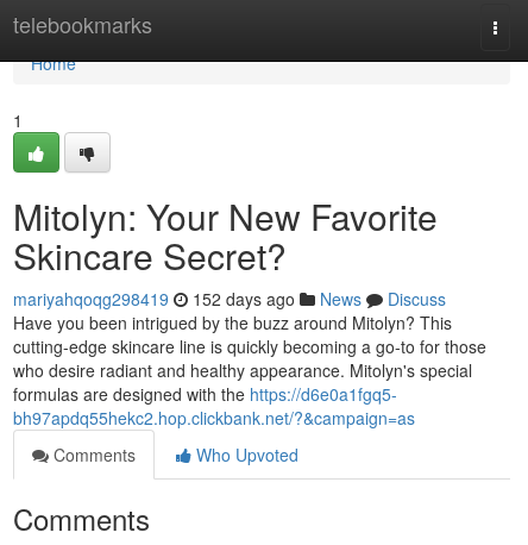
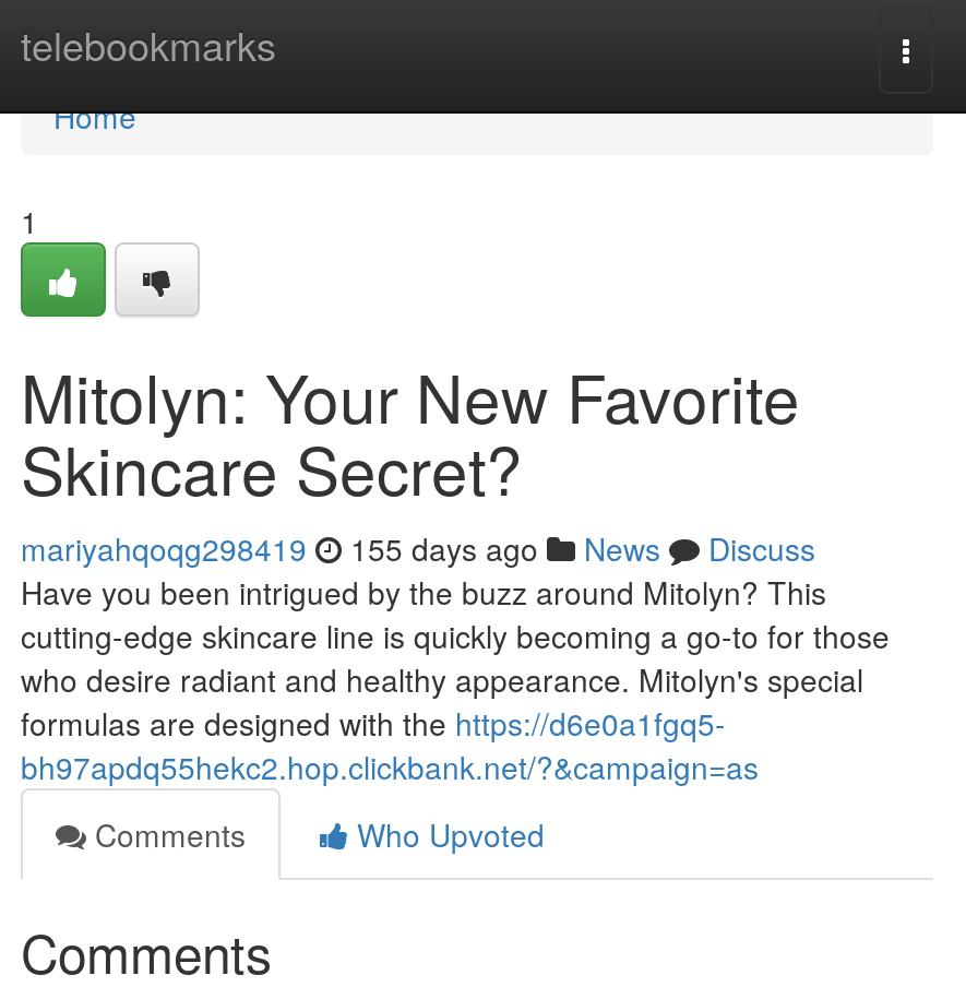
[13,287,446,311] mariyahqoqg298419 152 days ago News Discuss -> [21,526,815,570] mariyahqoqg298419 155 days ago News Discuss

